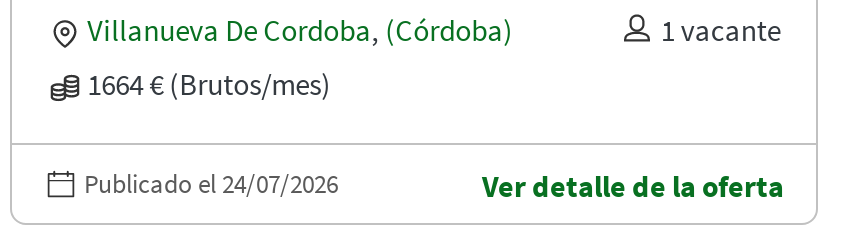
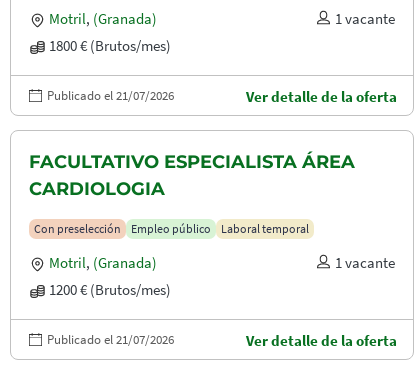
[87,11,513,49] Villanueva De Cordoba, (Córdoba) -> [49,9,157,28] Motril, (Granada)
[84,65,338,201] 1664 € (Brutos/mes) | Publicado el 24/07/2026 -> [29,36,397,348] 1800 € (Brutos/mes) | Publicado el 21/07/2026 | Ver detalle de la oferta | FACULTATIVO ESPECIALISTA ÁREA | CARDIOLOGIA | Con preselección | Empleo público | Laboral temporal | Motril, (Granada) | 1 vacante | 1200 € (Brutos/mes) | Publicado el 21/07/2026

